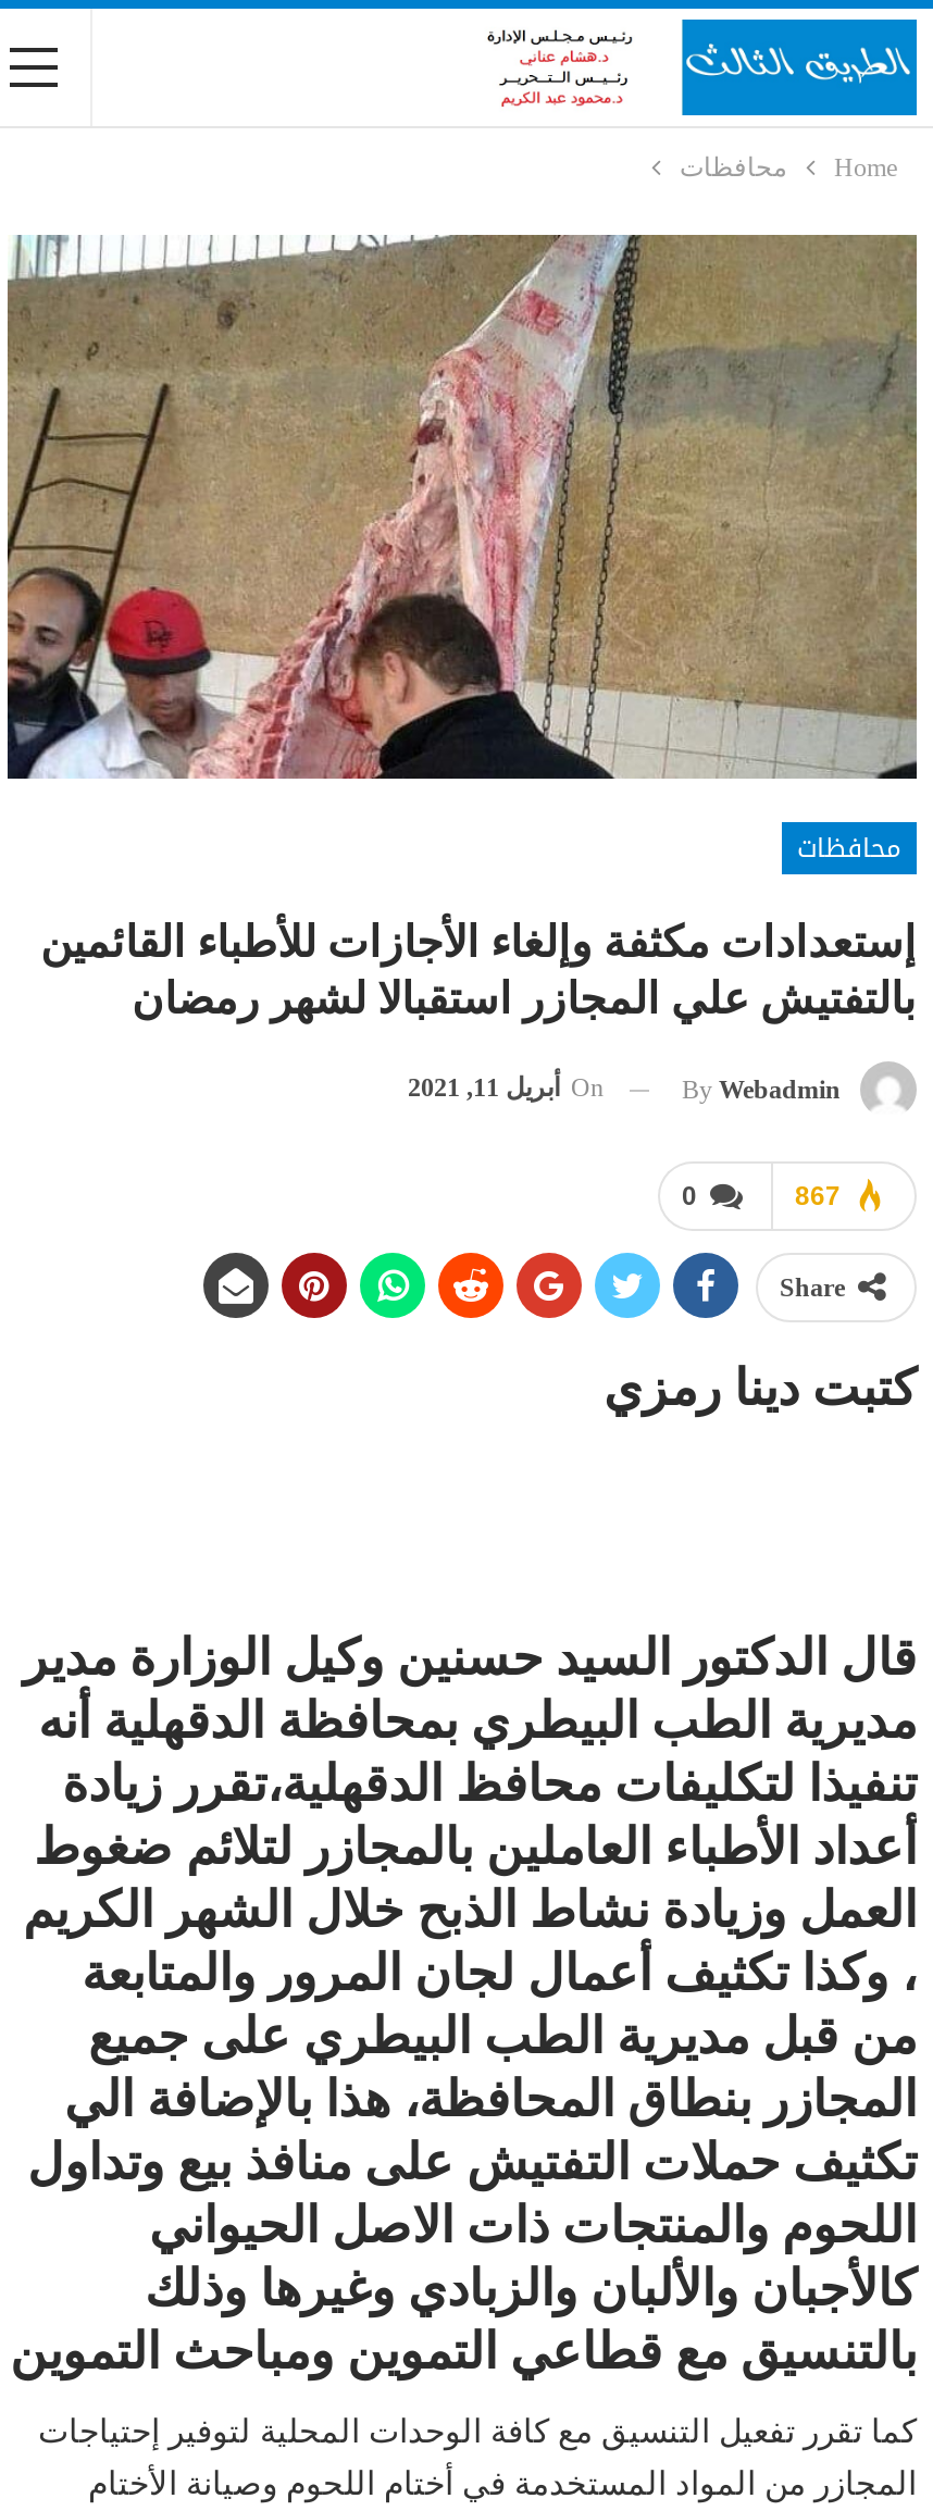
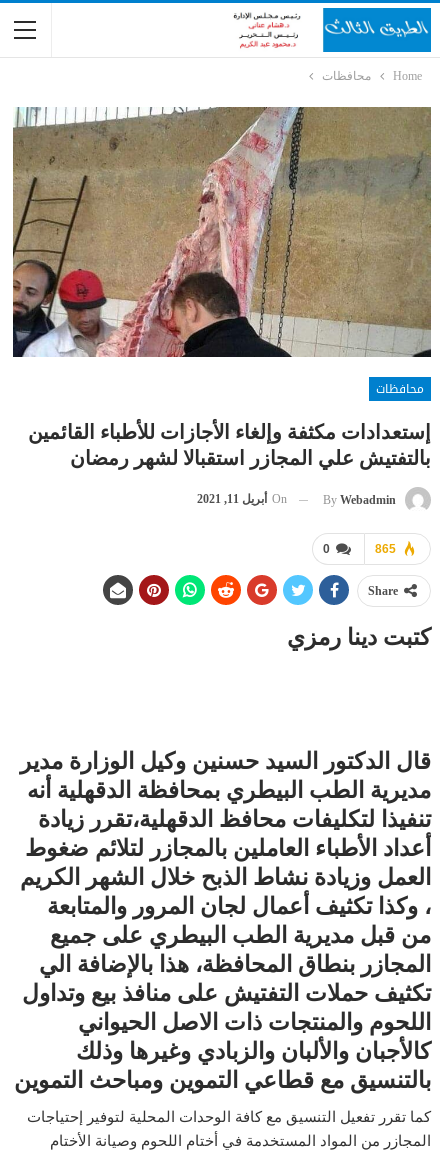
[795,1181,841,1212] 867 -> [375,542,396,556] 865

